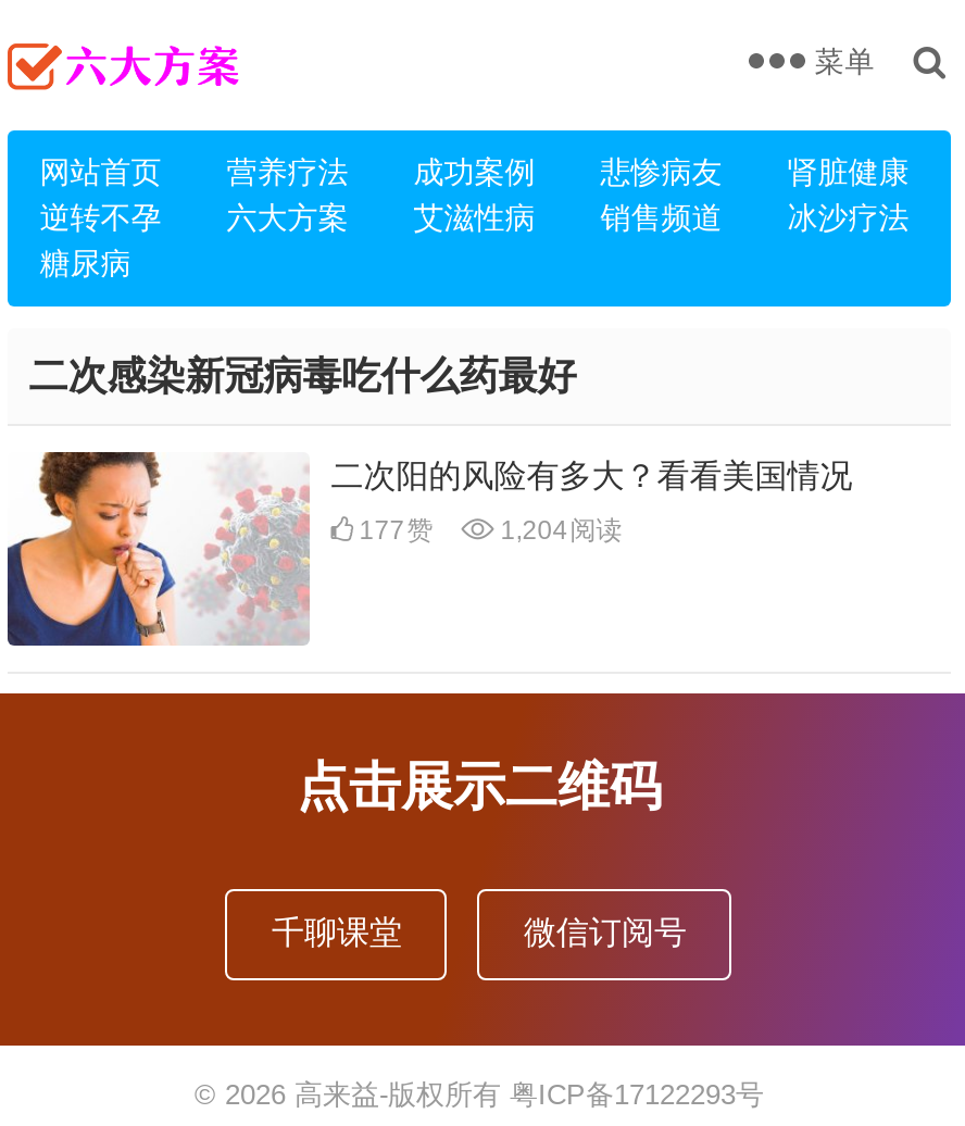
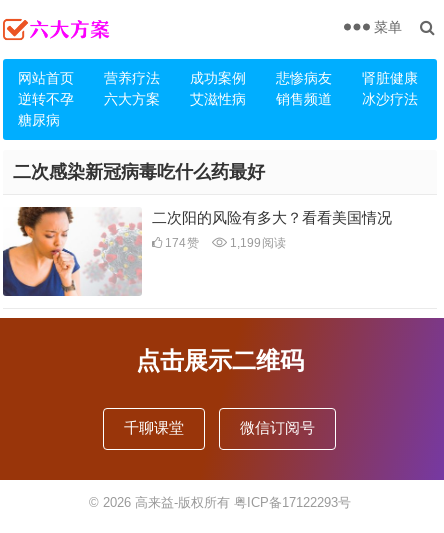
[353,515,433,546] 177赞 -> [162,236,199,250] 174赞
[494,515,622,546] 1,204阅读 -> [227,236,286,250] 1,199阅读

